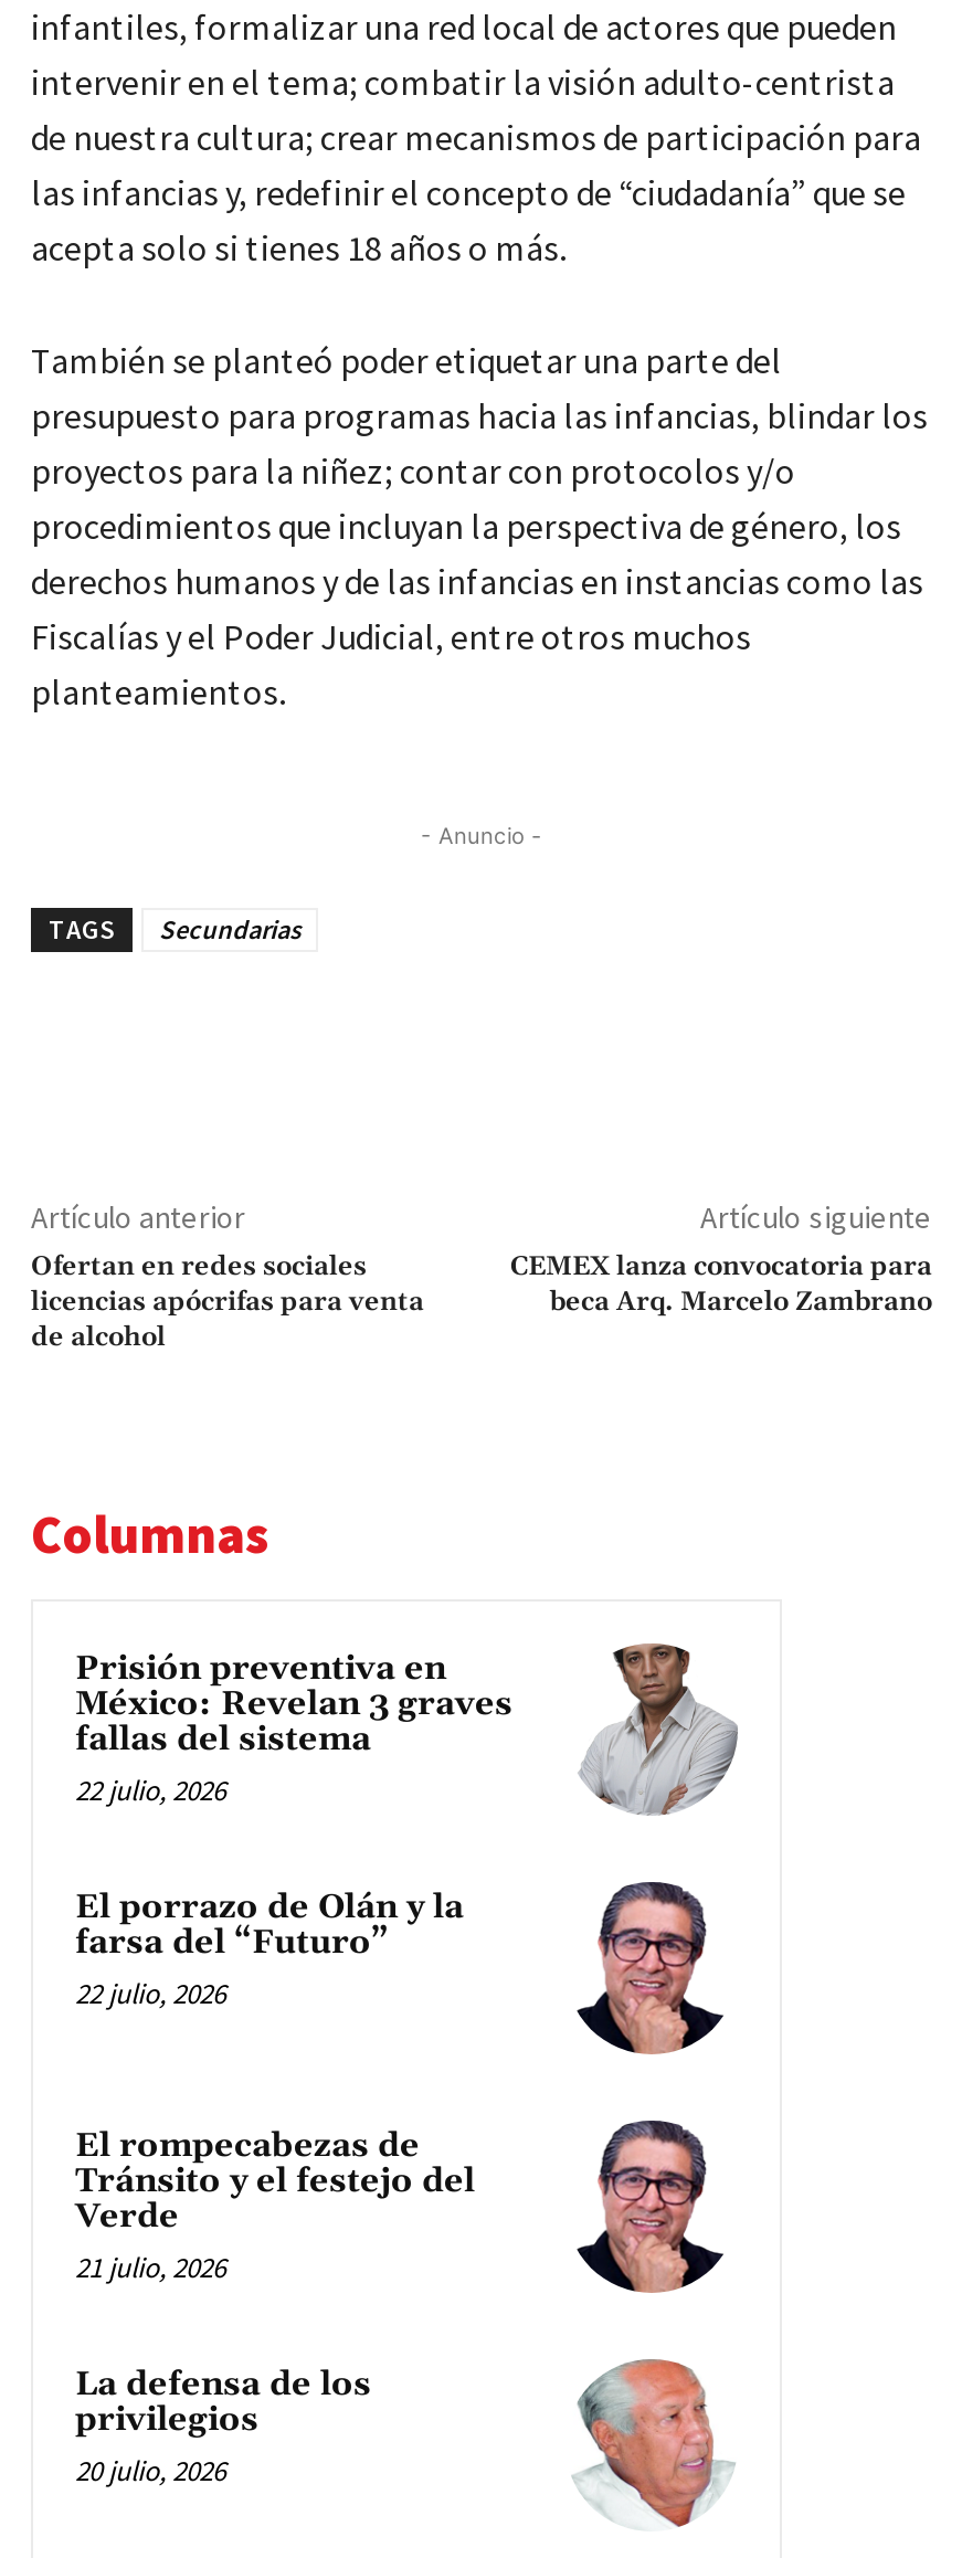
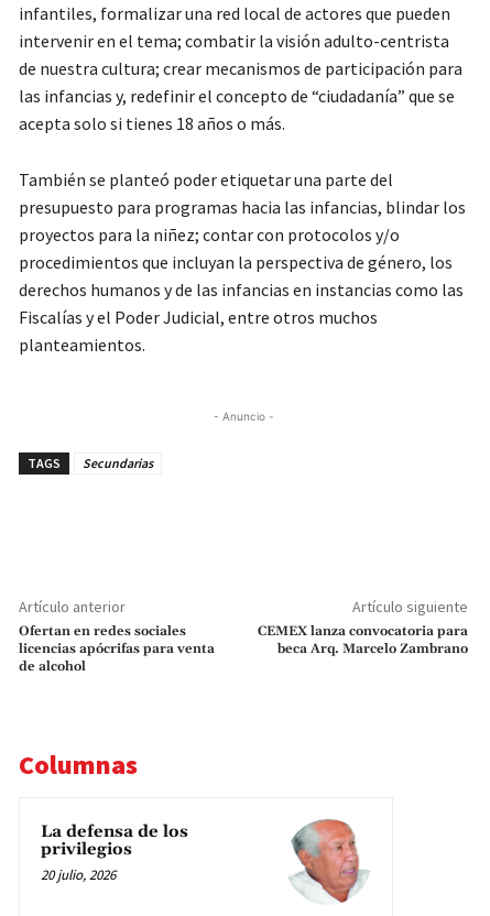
[75,1643,740,2013] [image] | Prisión preventiva en | México: Revelan 3 graves | fallas del sistema | 22 julio, 2026 | El porrazo de Olán y la | farsa del “Futuro” | 22 julio, 2026 -> none
[577,1880,725,2057] [image] -> none
[75,2125,475,2287] El rompecabezas de | Tránsito y el festejo del | Verde | 21 julio, 2026 -> none
[574,2118,725,2295] [image] -> none

